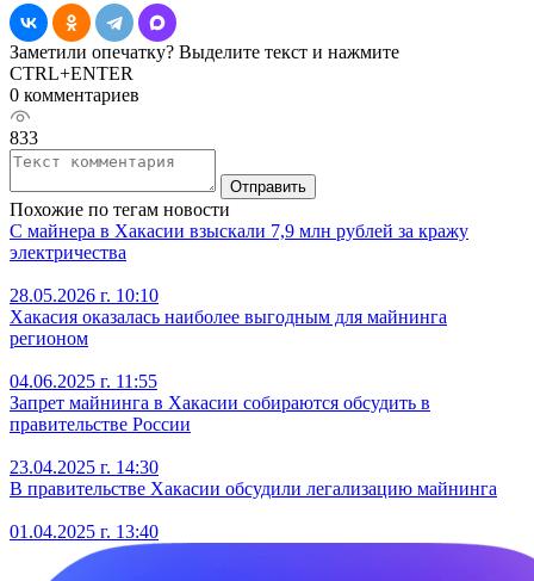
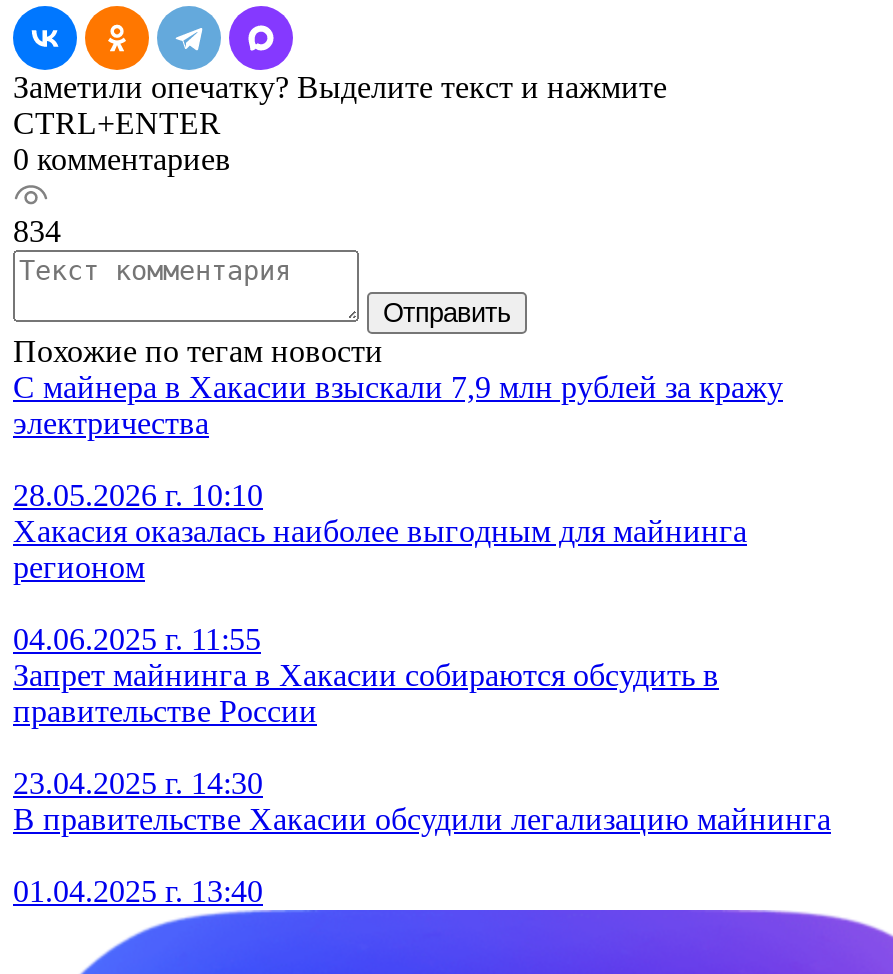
[10,128,38,148] 833 -> [13,214,61,248] 834

